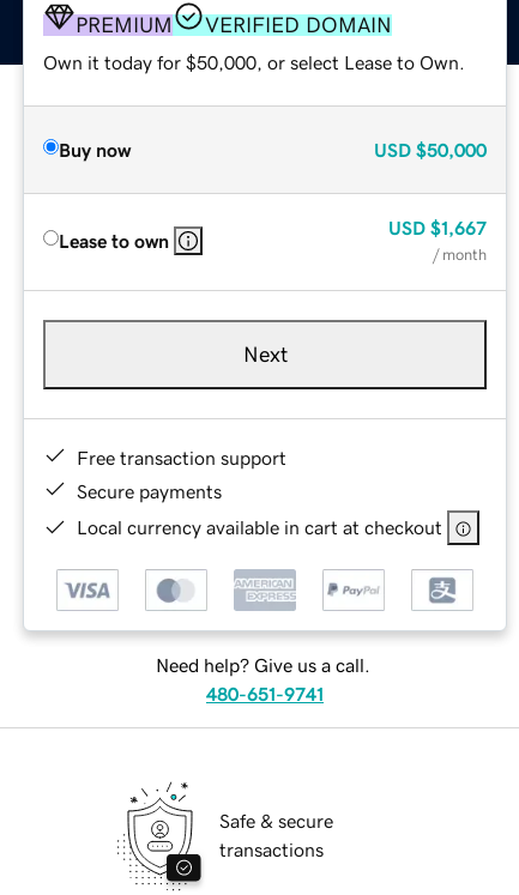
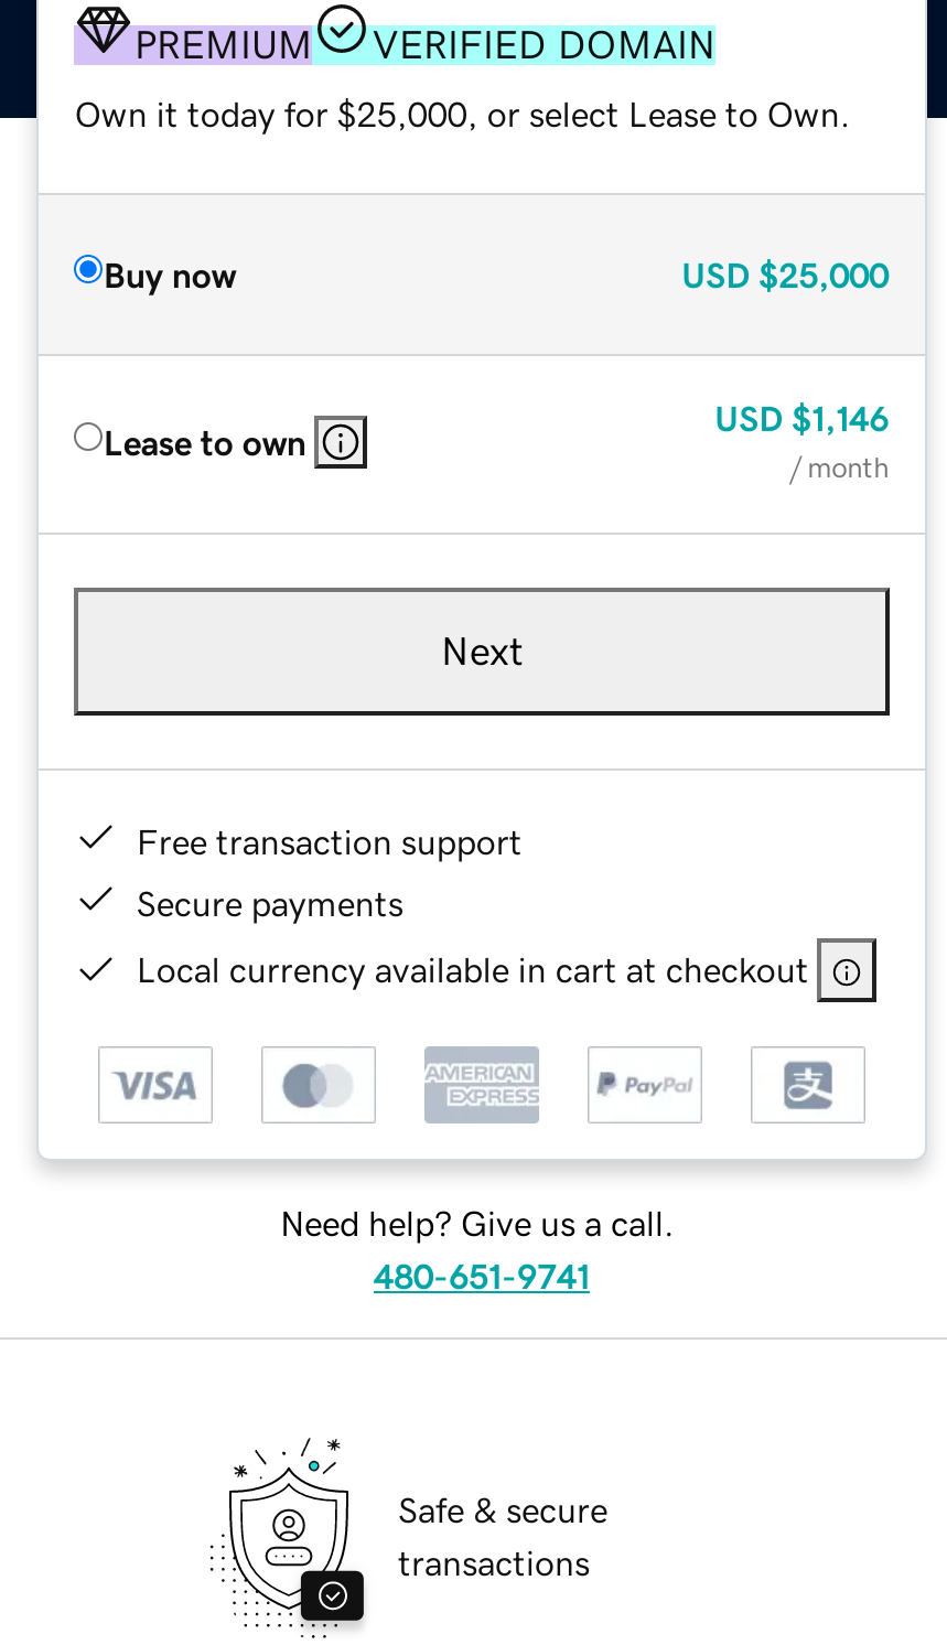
[44,52,466,71] Own it today for $50,000, or select Lease to Own. -> [75,95,851,130] Own it today for $25,000, or select Lease to Own.
[373,140,486,159] USD $50,000 -> [682,256,889,291] USD $25,000
[388,218,486,237] USD $1,667 -> [715,399,889,435] USD $1,146

